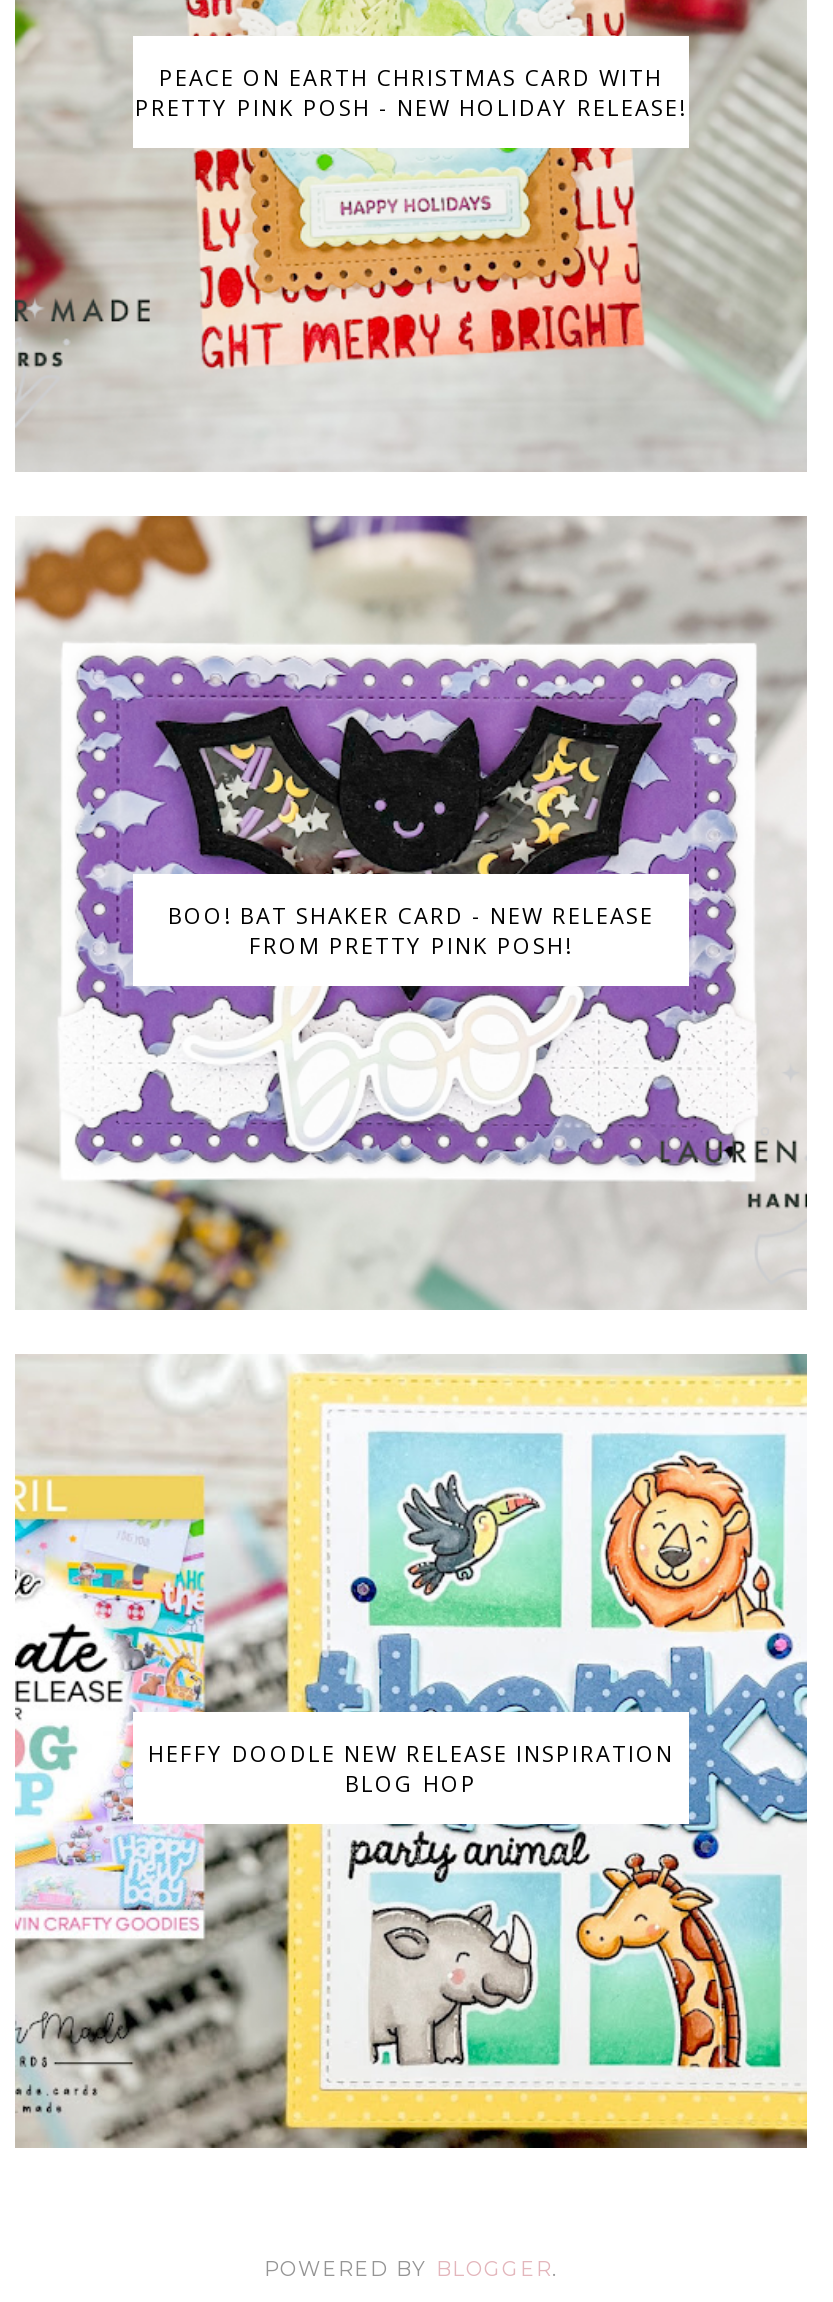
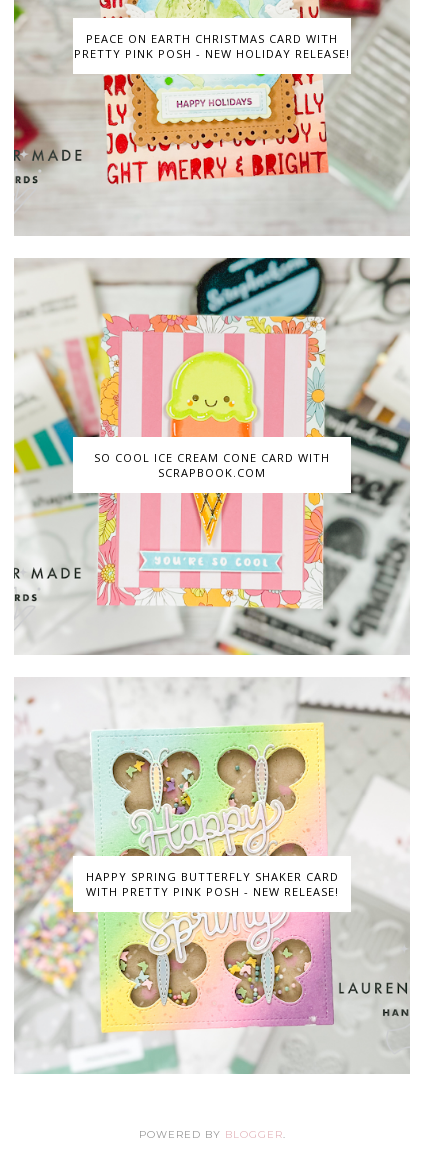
[13,514,809,1312] [image] | BOO! BAT SHAKER CARD - NEW RELEASE | FROM PRETTY PINK POSH! -> [13,257,411,656] [image] | SO COOL ICE CREAM CONE CARD WITH | SCRAPBOOK.COM
[13,1354,809,2150] [image] | HEFFY DOODLE NEW RELEASE INSPIRATION | BLOG HOP -> [13,678,411,1074] [image] | HAPPY SPRING BUTTERFLY SHAKER CARD | WITH PRETTY PINK POSH - NEW RELEASE!

